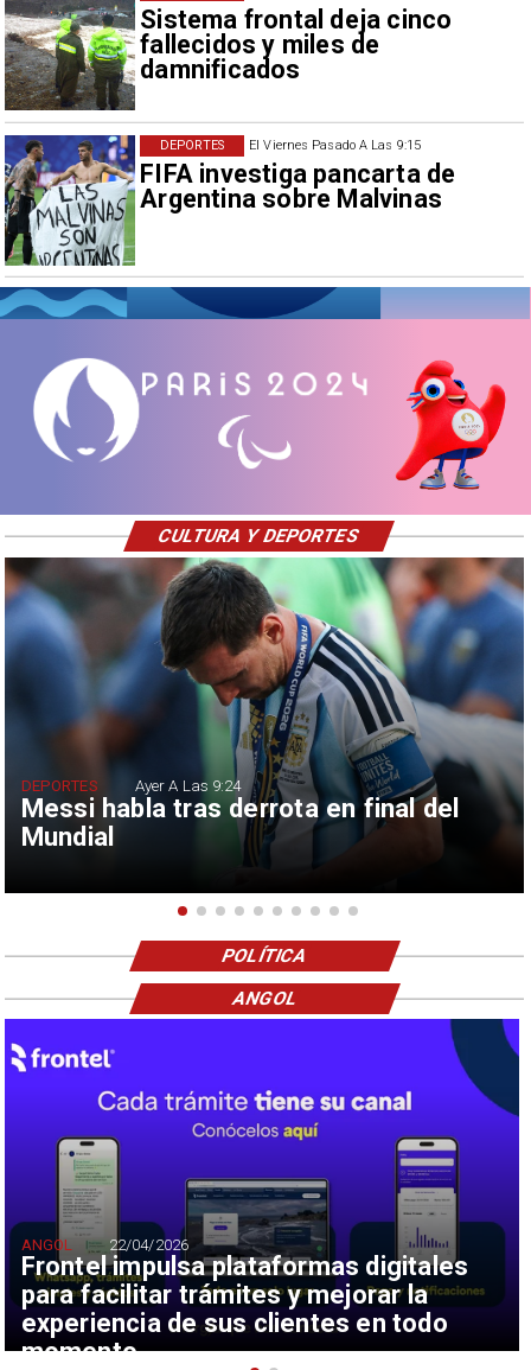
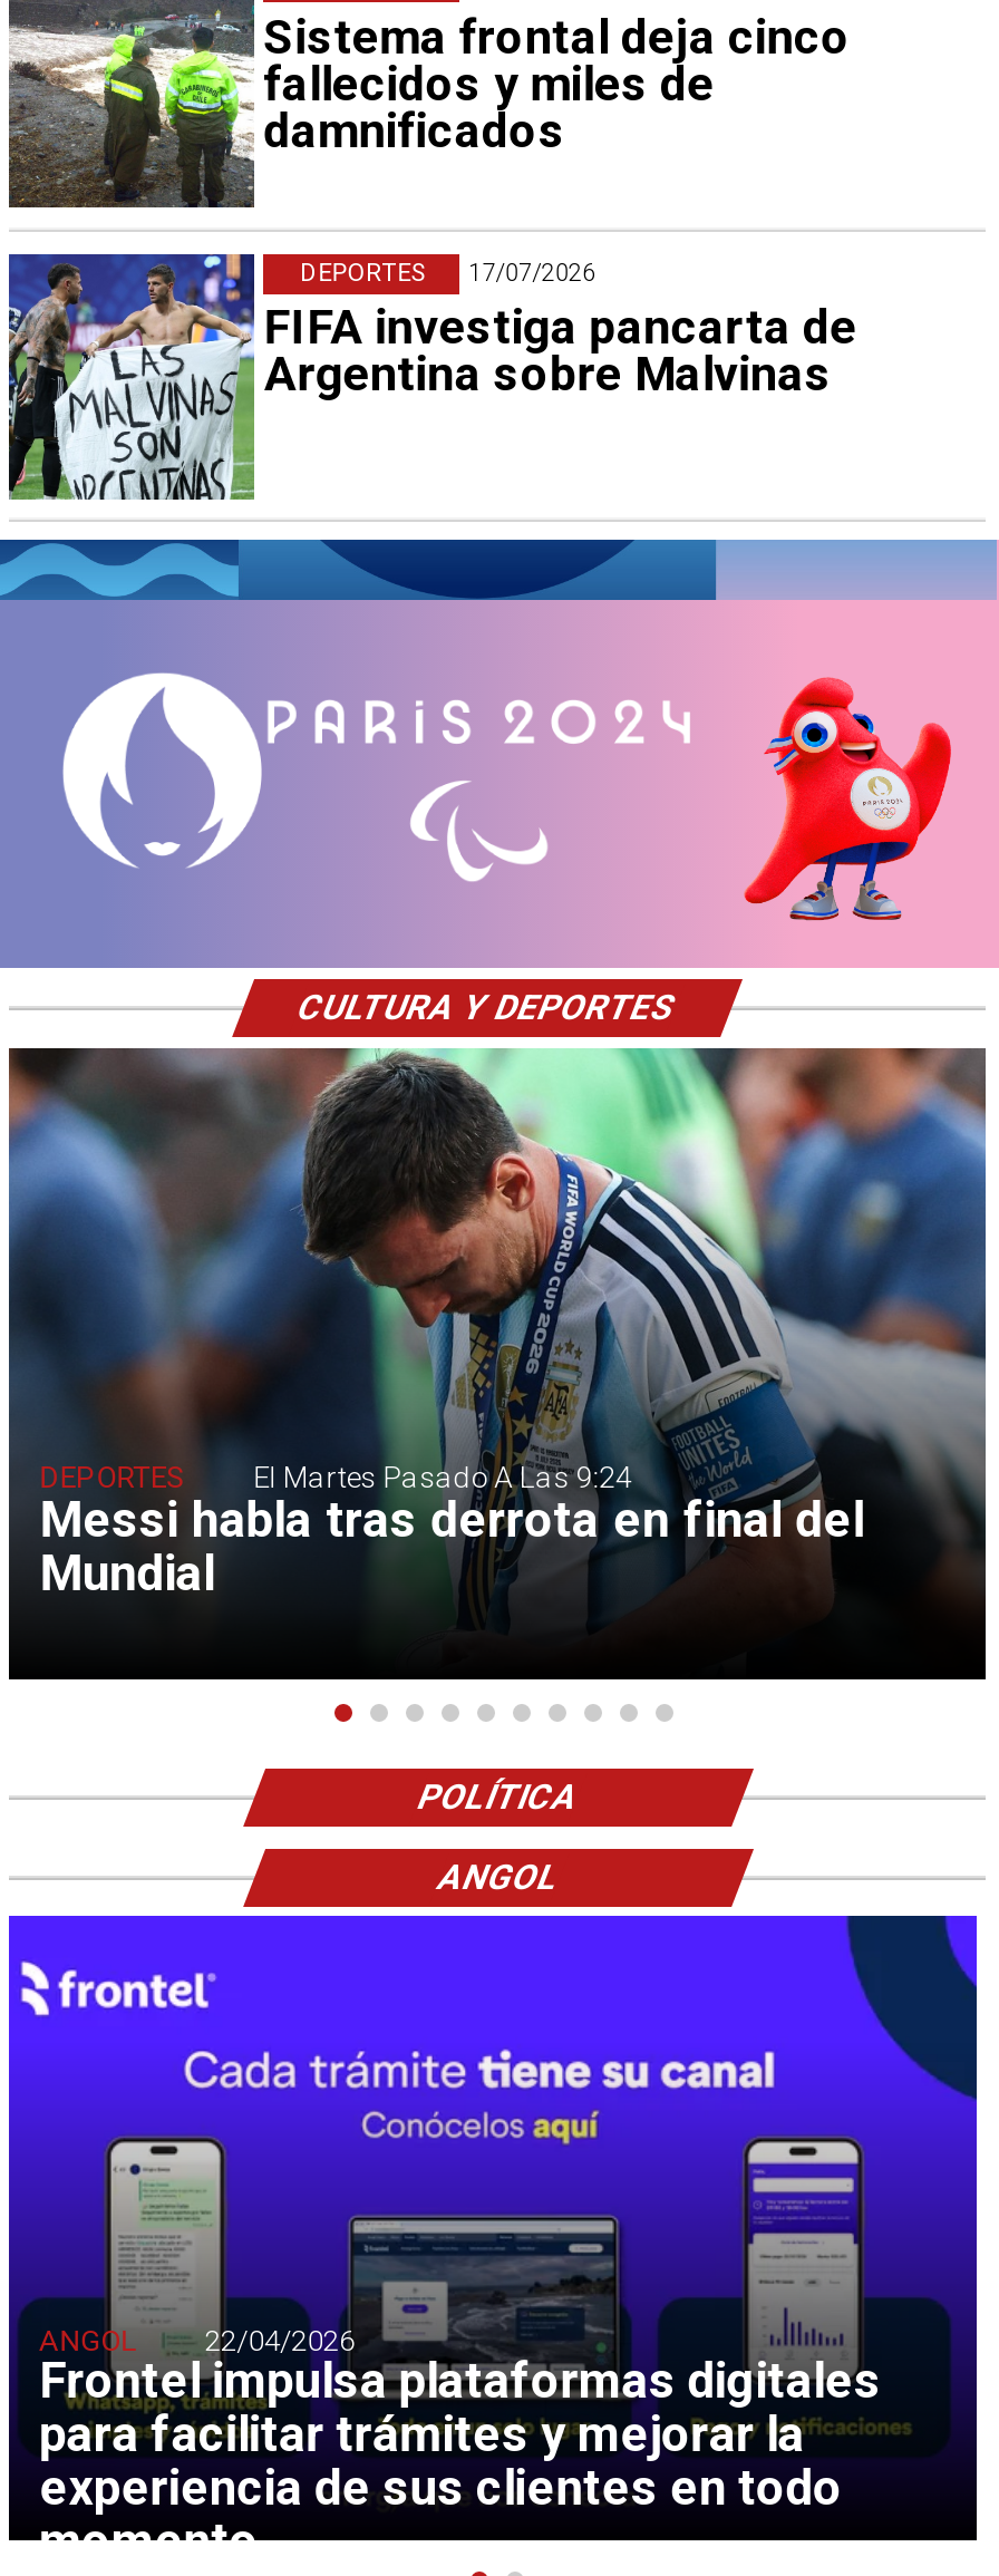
[249,138,421,153] El Viernes Pasado A Las 9:15 -> [469,259,596,288] 17/07/2026
[135,776,241,794] Ayer A Las 9:24 -> [254,1460,631,1493] El Martes Pasado A Las 9:24

